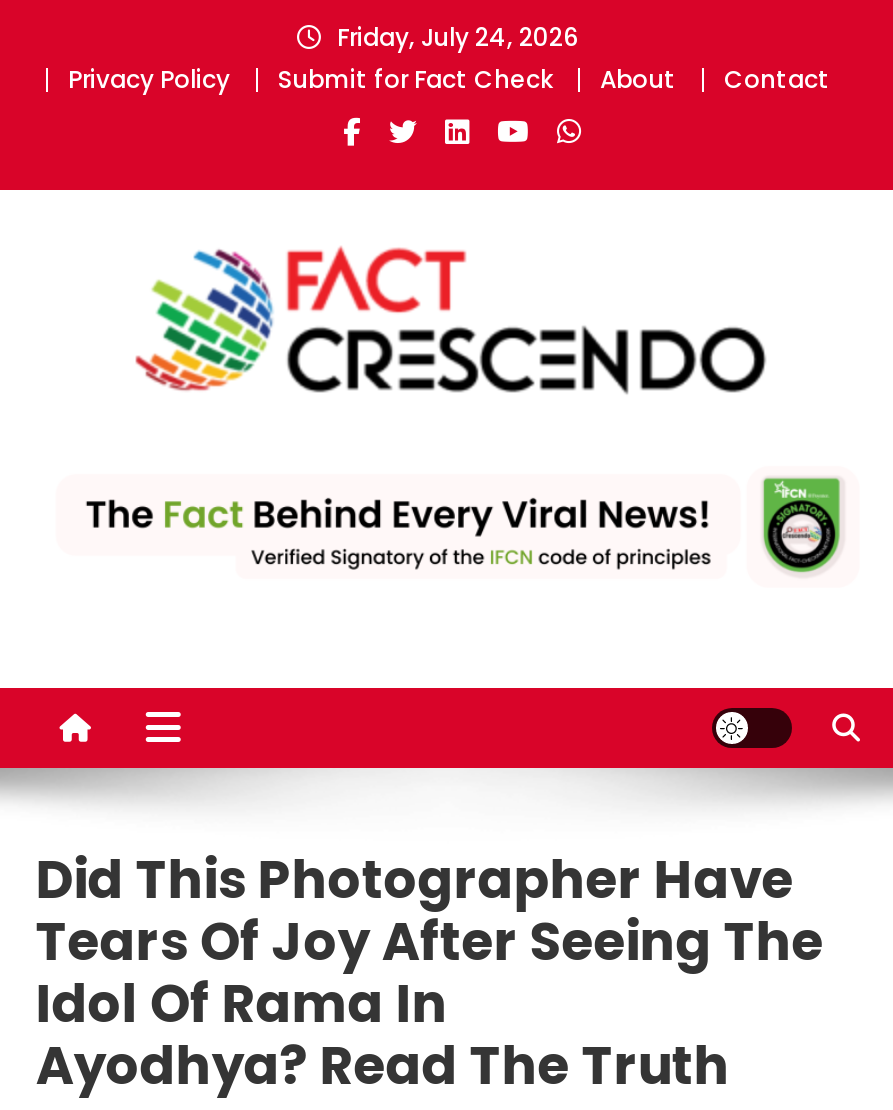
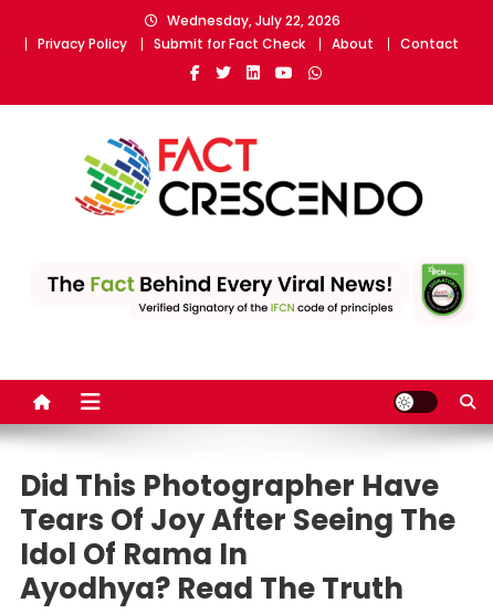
[337,20,579,54] Friday, July 24, 2026 -> [166,11,340,30] Wednesday, July 22, 2026

